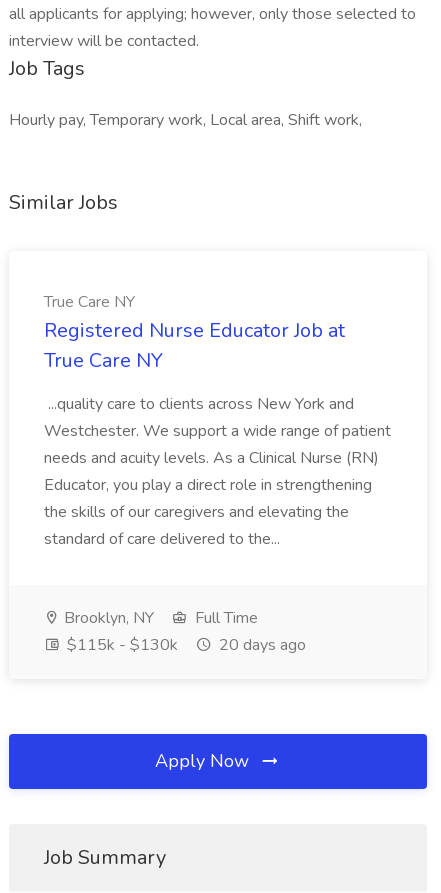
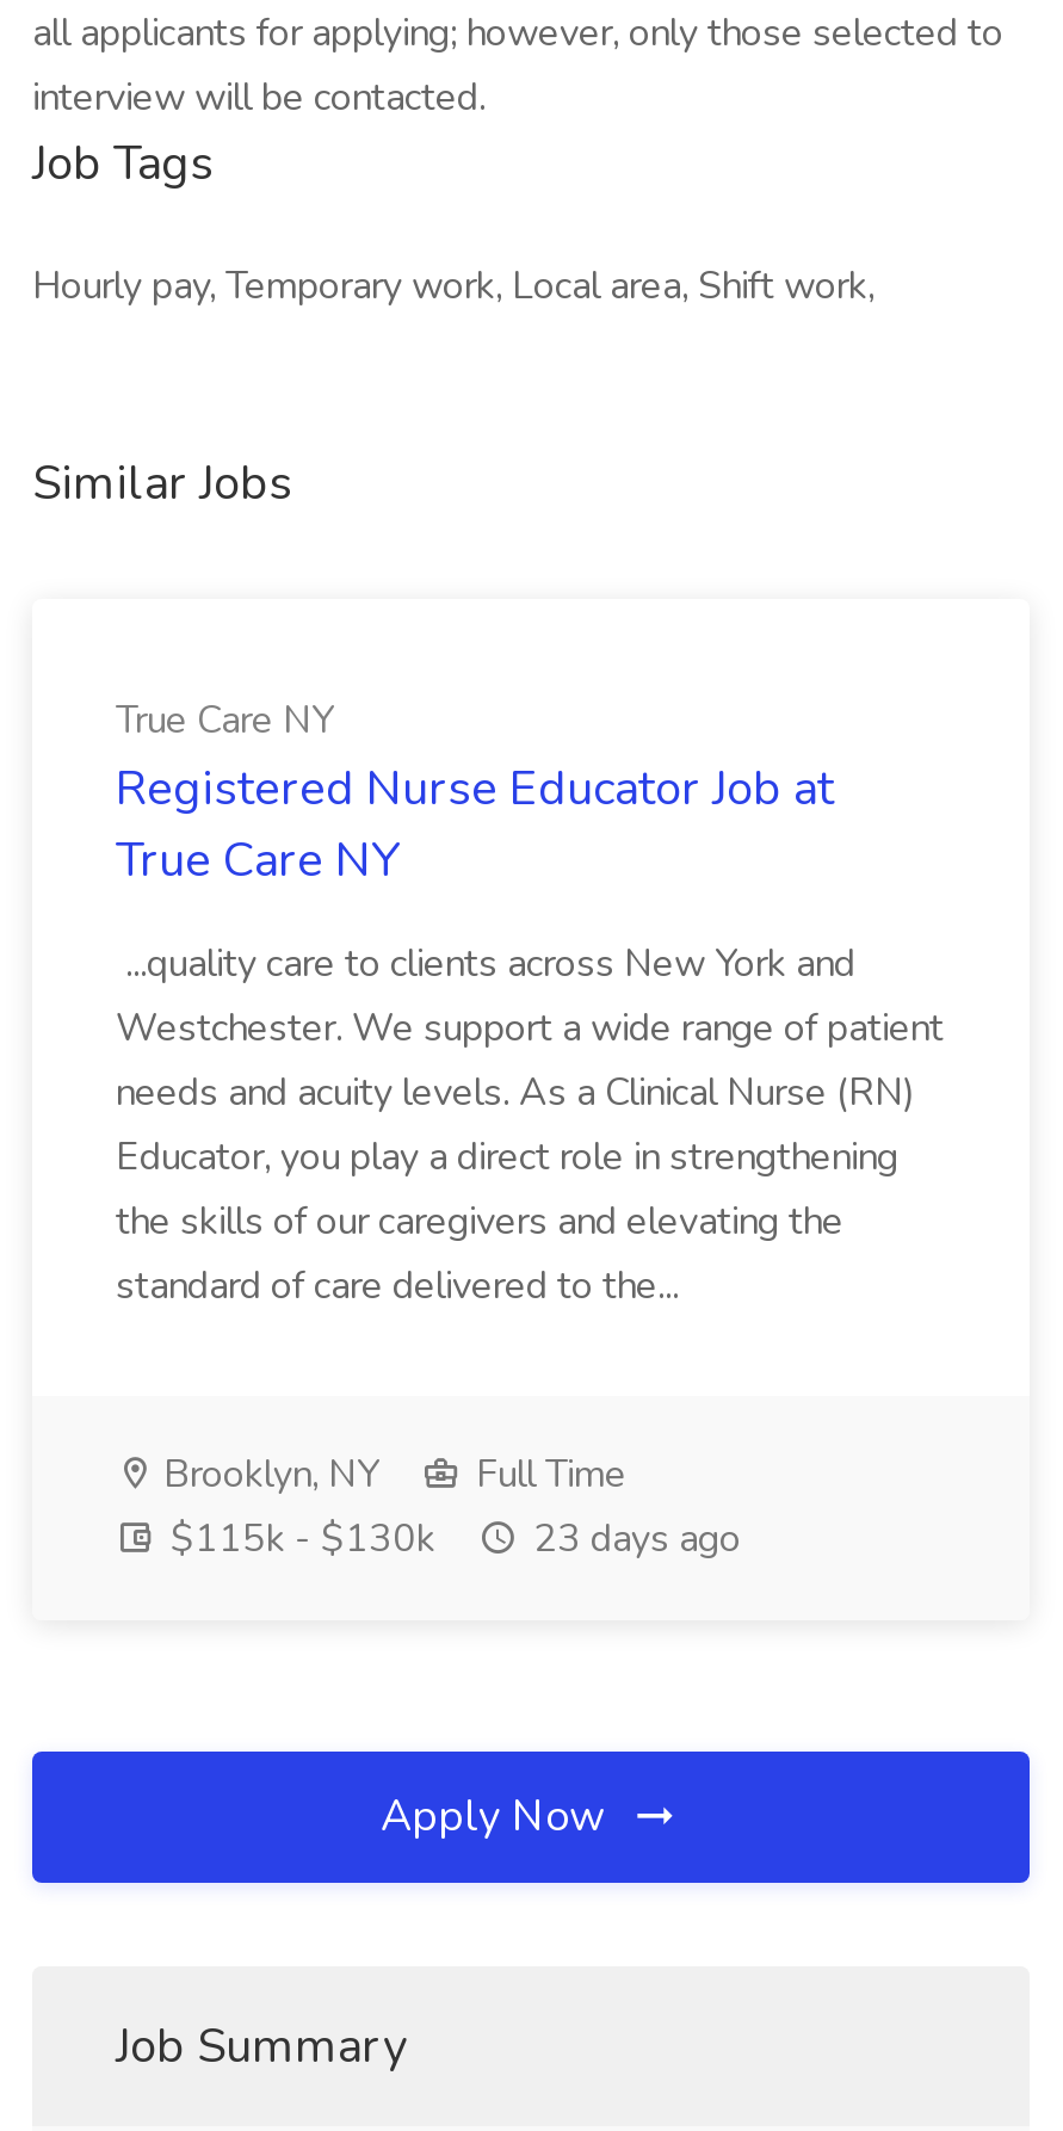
[63,634,306,656] $115k - $130k 20 days ago -> [161,1513,741,1565] $115k - $130k 23 days ago

